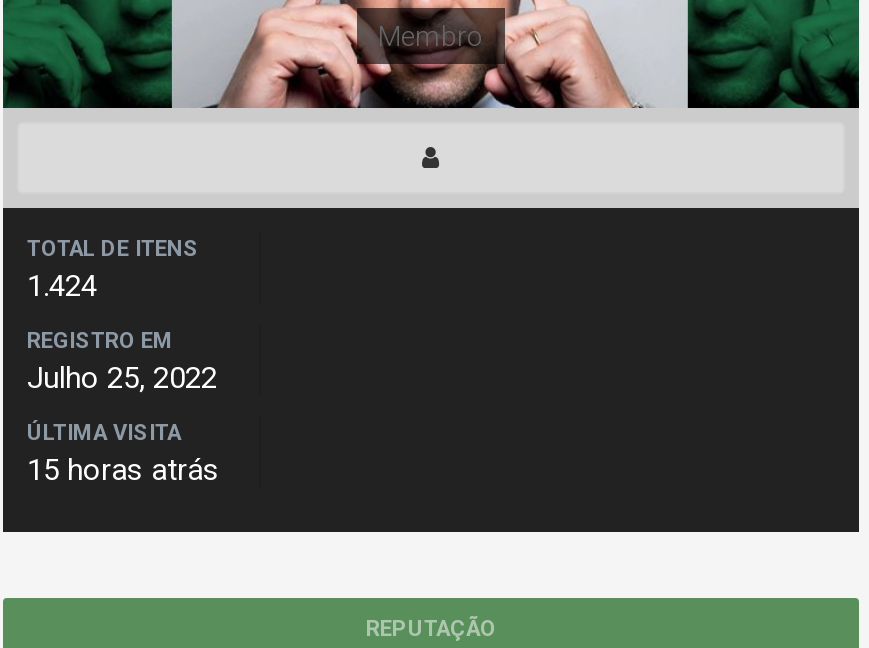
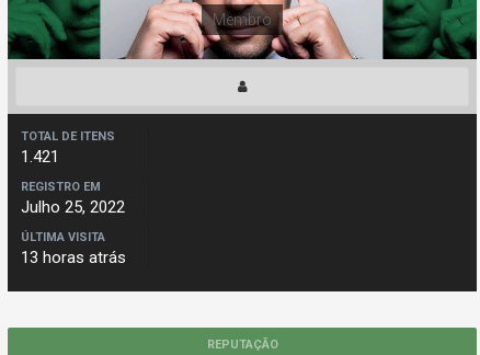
[27,268,97,304] 1.424 -> [21,147,59,167] 1.421
[27,452,219,488] 15 horas atrás -> [21,248,126,267] 13 horas atrás

